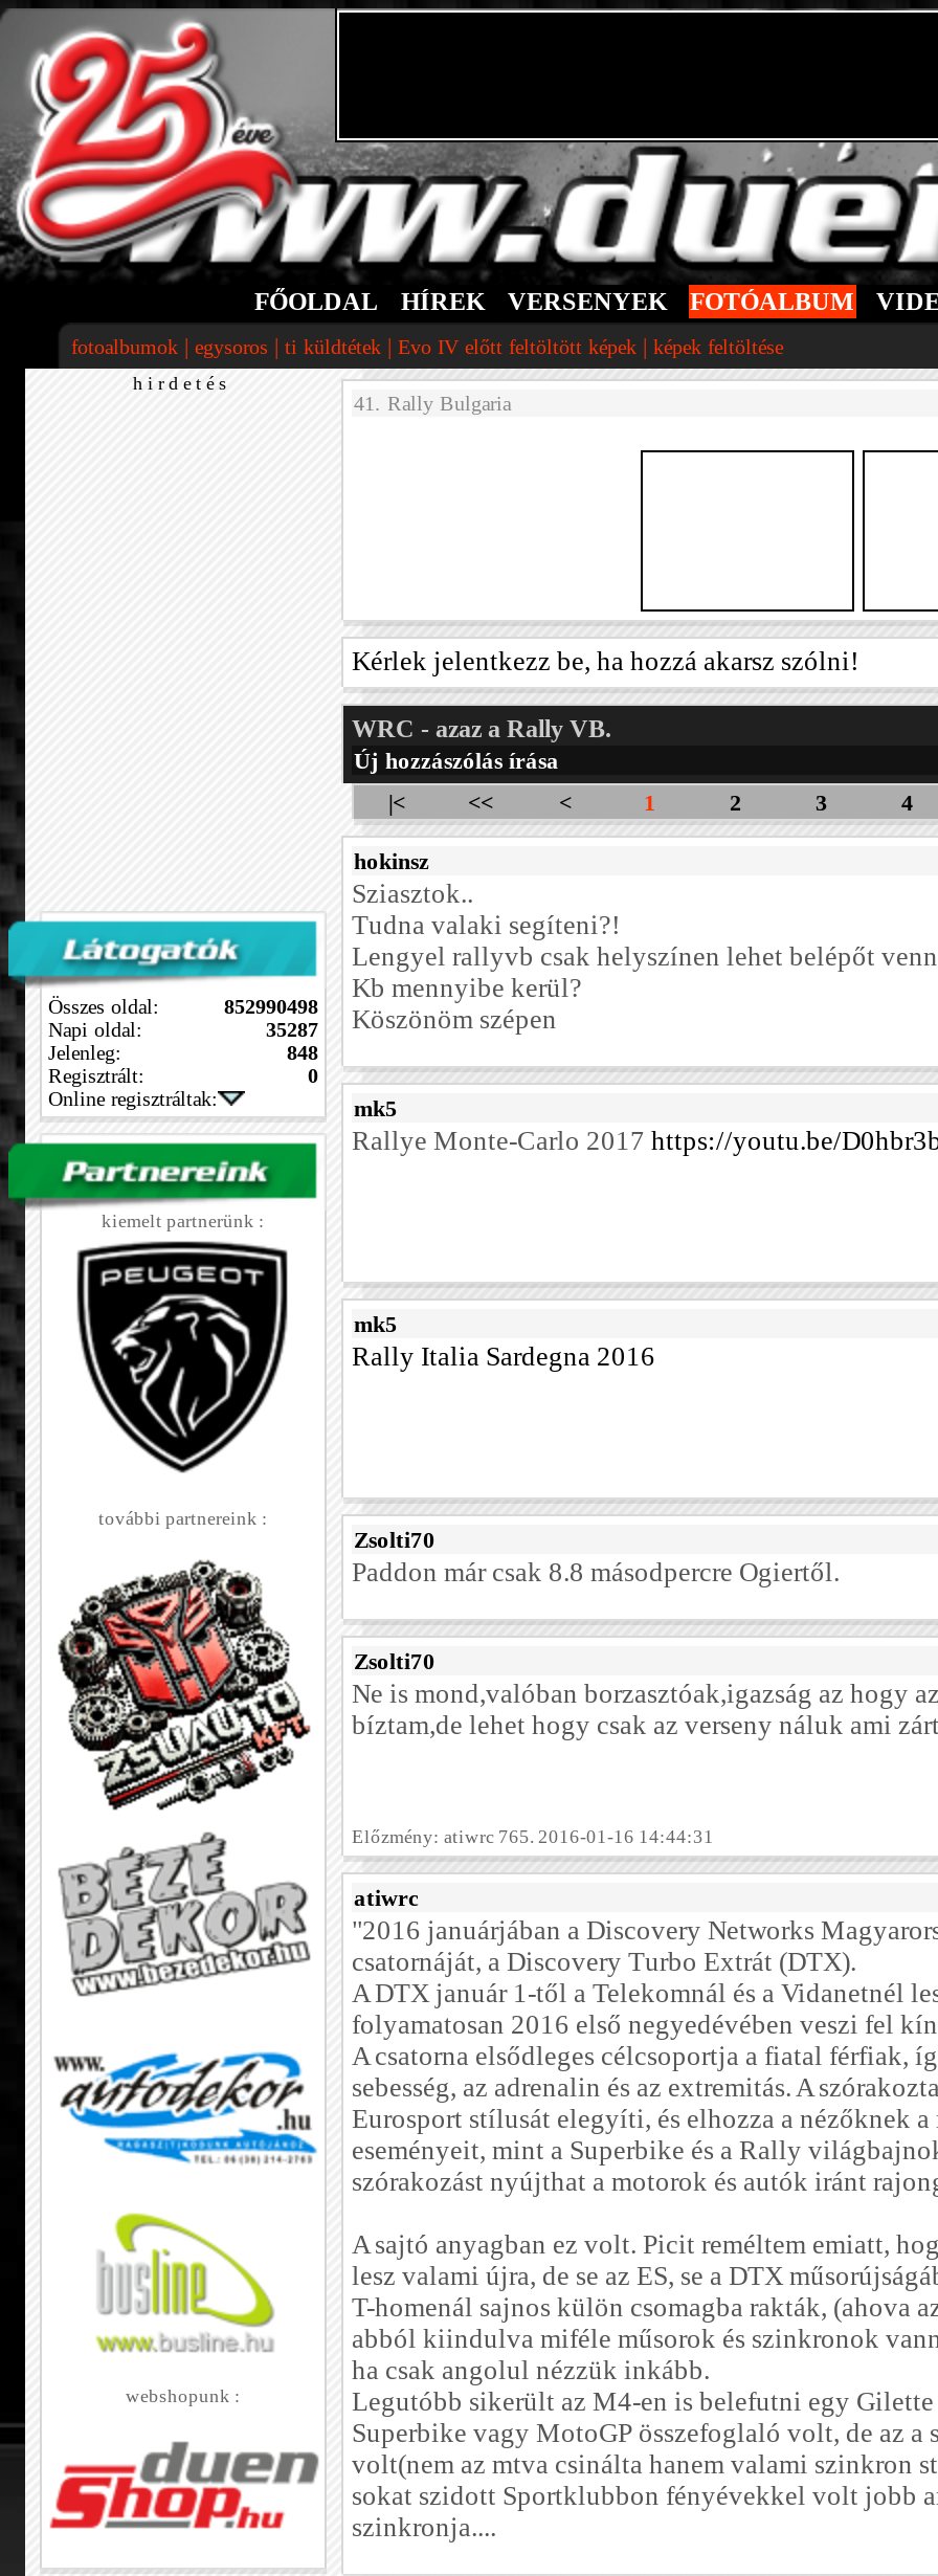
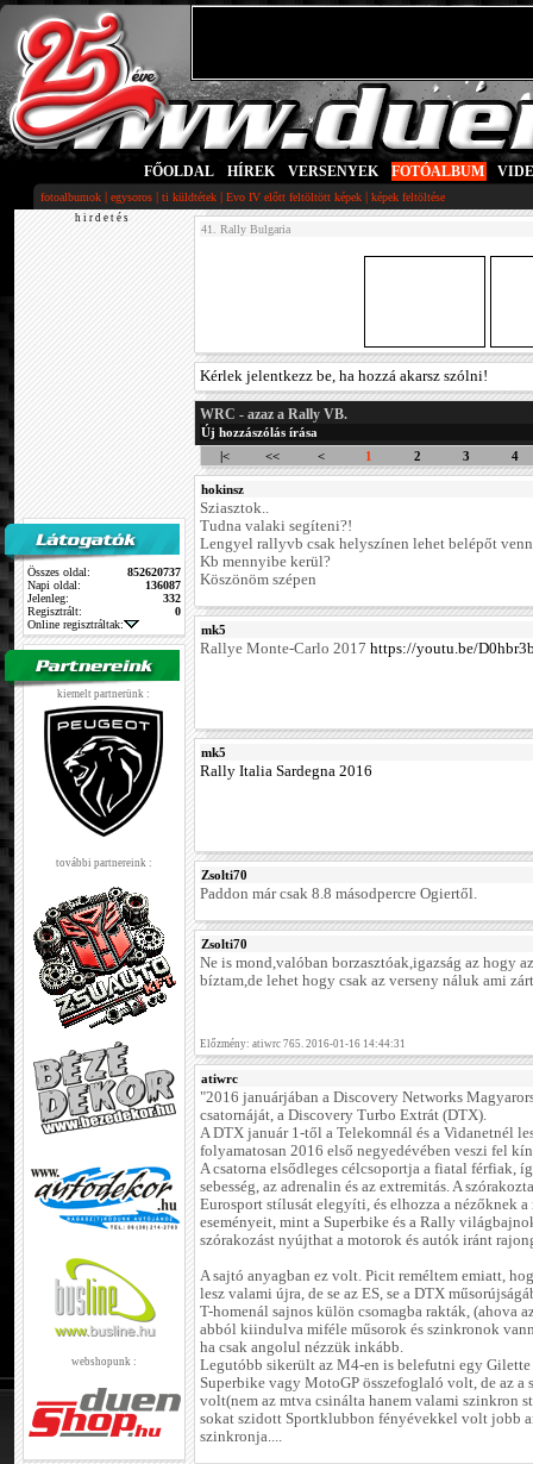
[224,995,318,1018] 852990498 -> [127,565,181,578] 852620737
[266,1018,318,1041] 35287 -> [145,578,181,592] 136087
[287,1041,318,1064] 848 -> [163,592,181,605] 332

